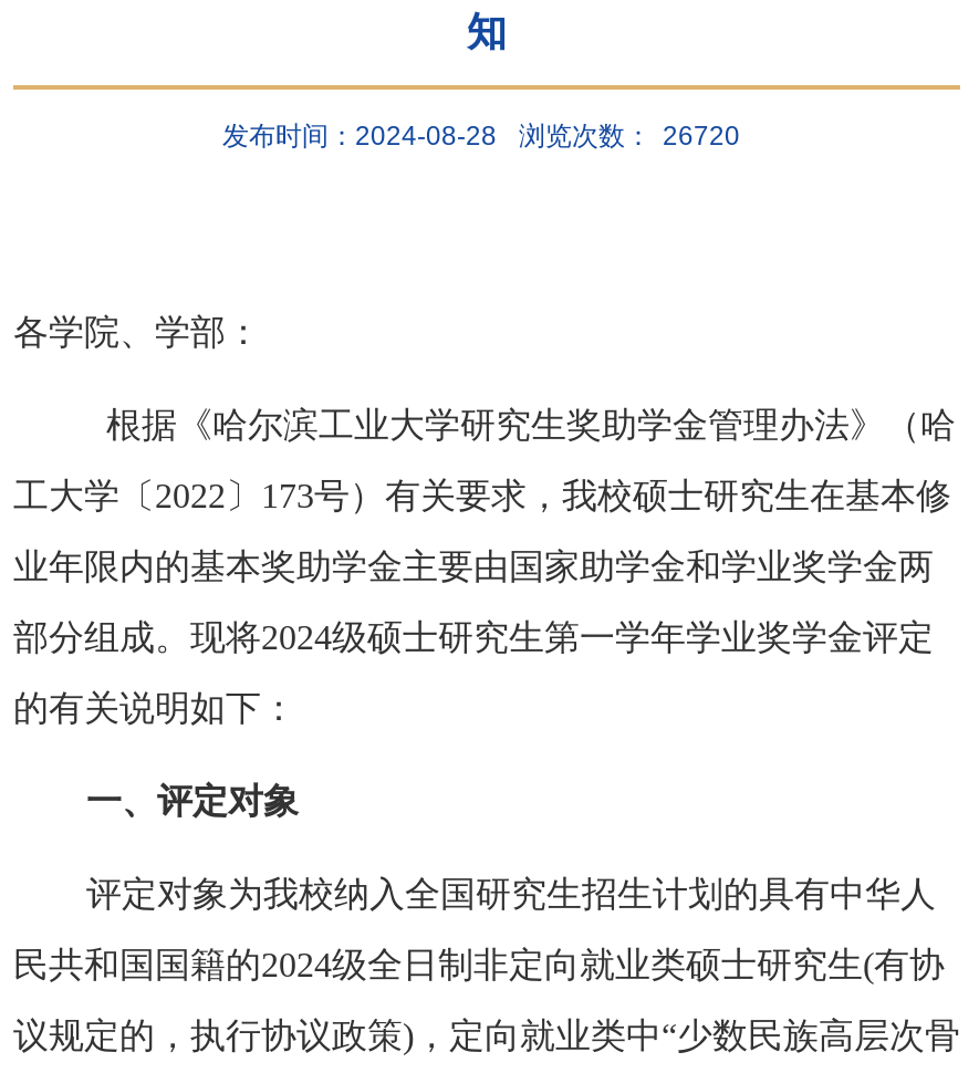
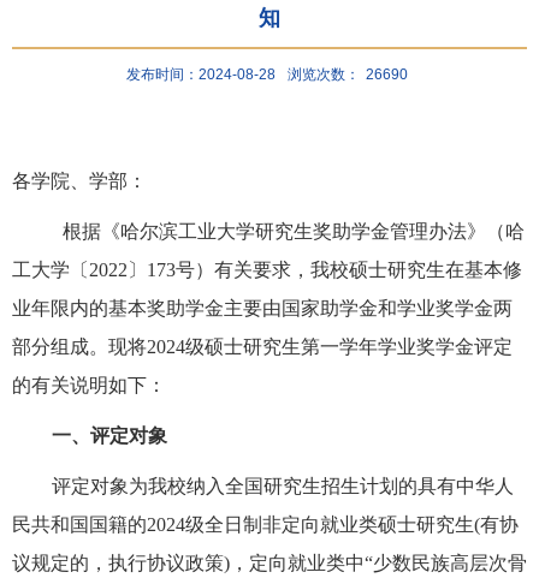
[222,121,740,152] 发布时间：2024-08-28 浏览次数： 26720 -> [126,66,407,83] 发布时间：2024-08-28 浏览次数： 26690

